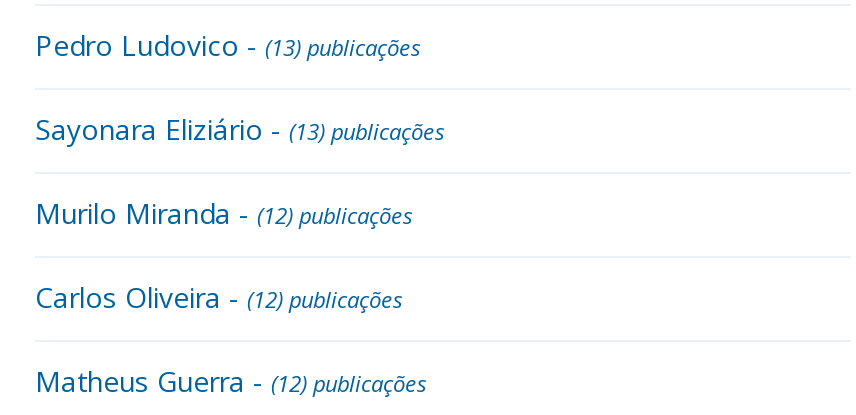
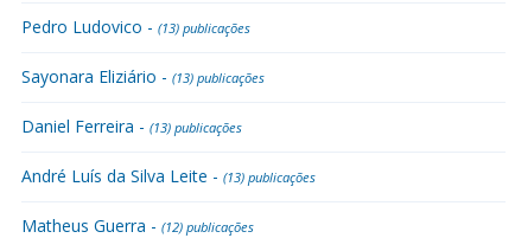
[35,194,413,232] Murilo Miranda - (12) publicações -> [21,115,242,137] Daniel Ferreira - (13) publicações
[35,278,403,316] Carlos Oliveira - (12) publicações -> [21,165,316,187] André Luís da Silva Leite - (13) publicações

